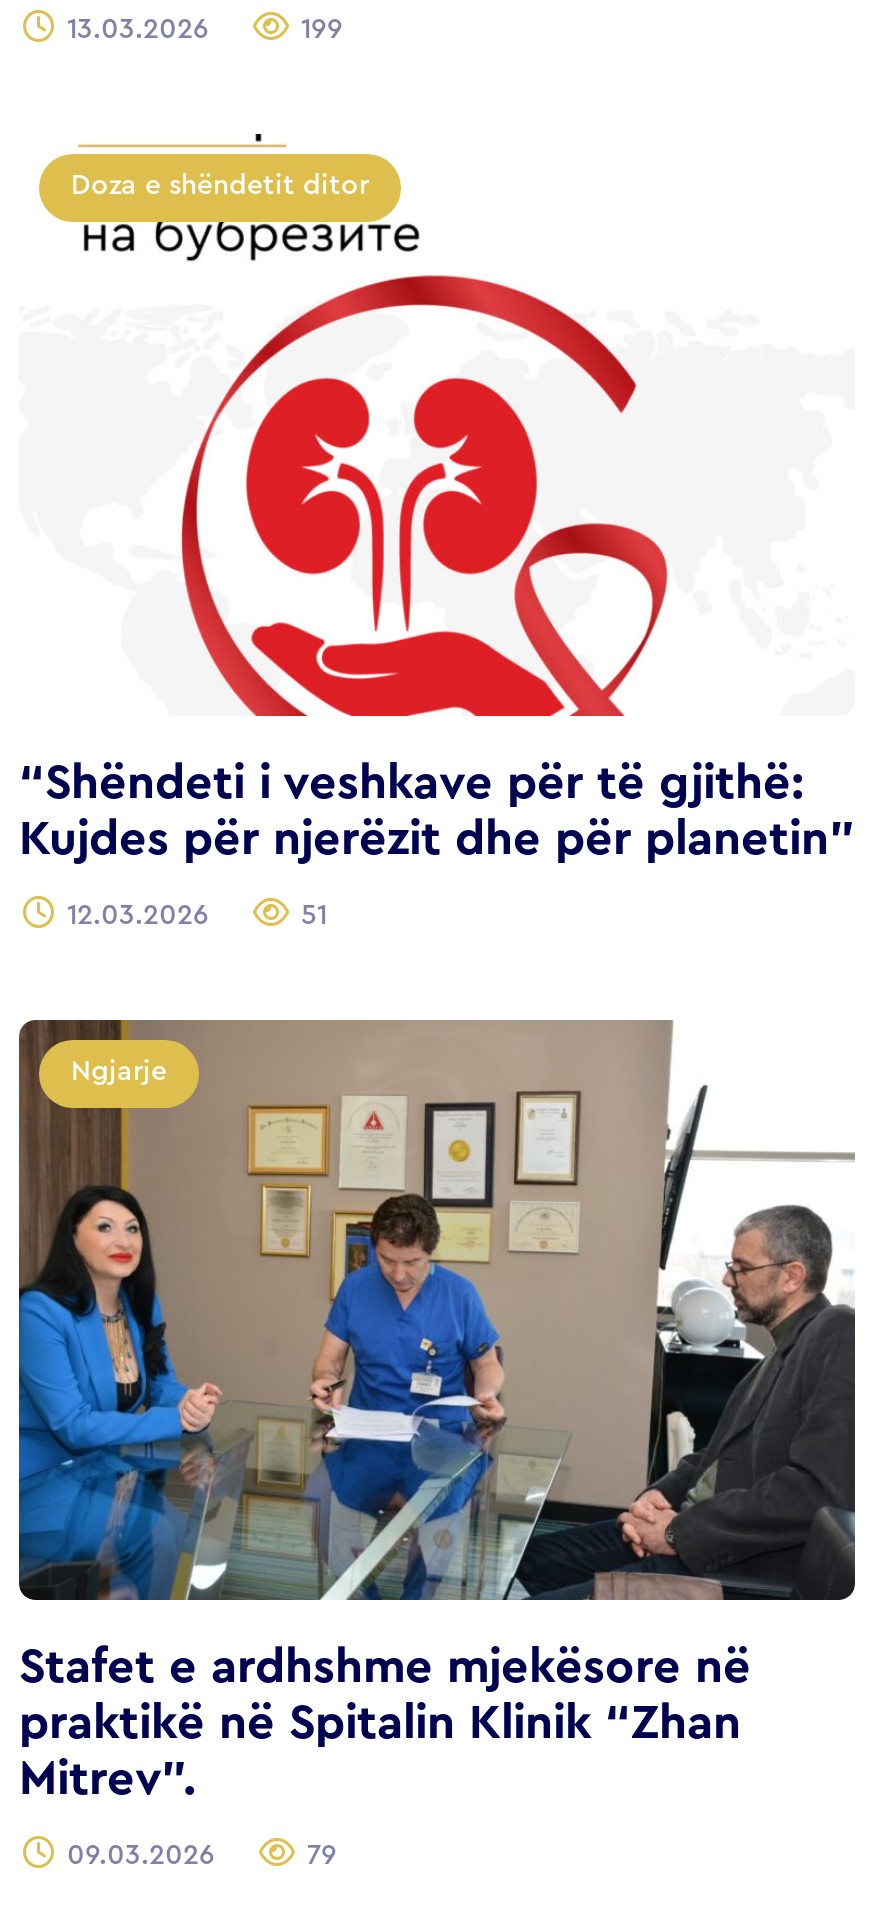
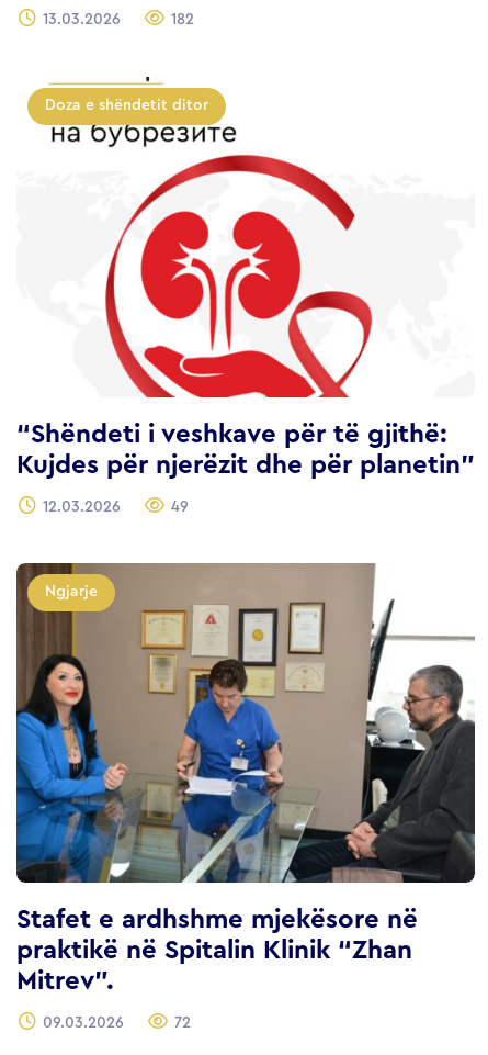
[301,17,343,45] 199 -> [171,13,194,28] 182
[301,902,327,930] 51 -> [171,499,189,514] 49
[307,1843,337,1871] 79 -> [174,1015,191,1031] 72

